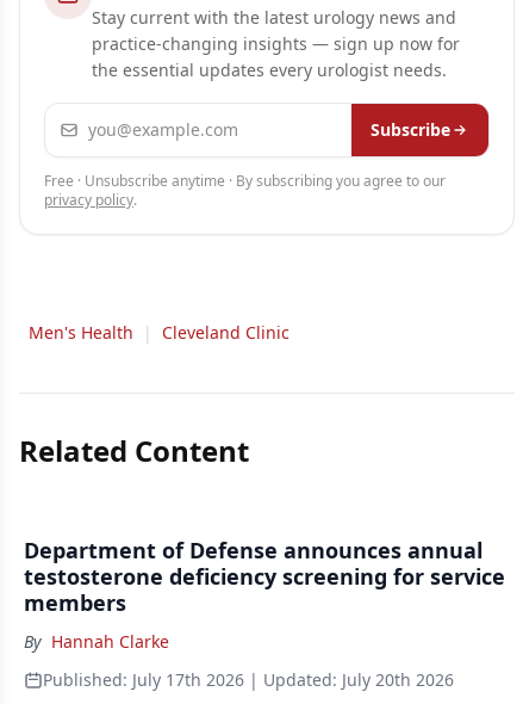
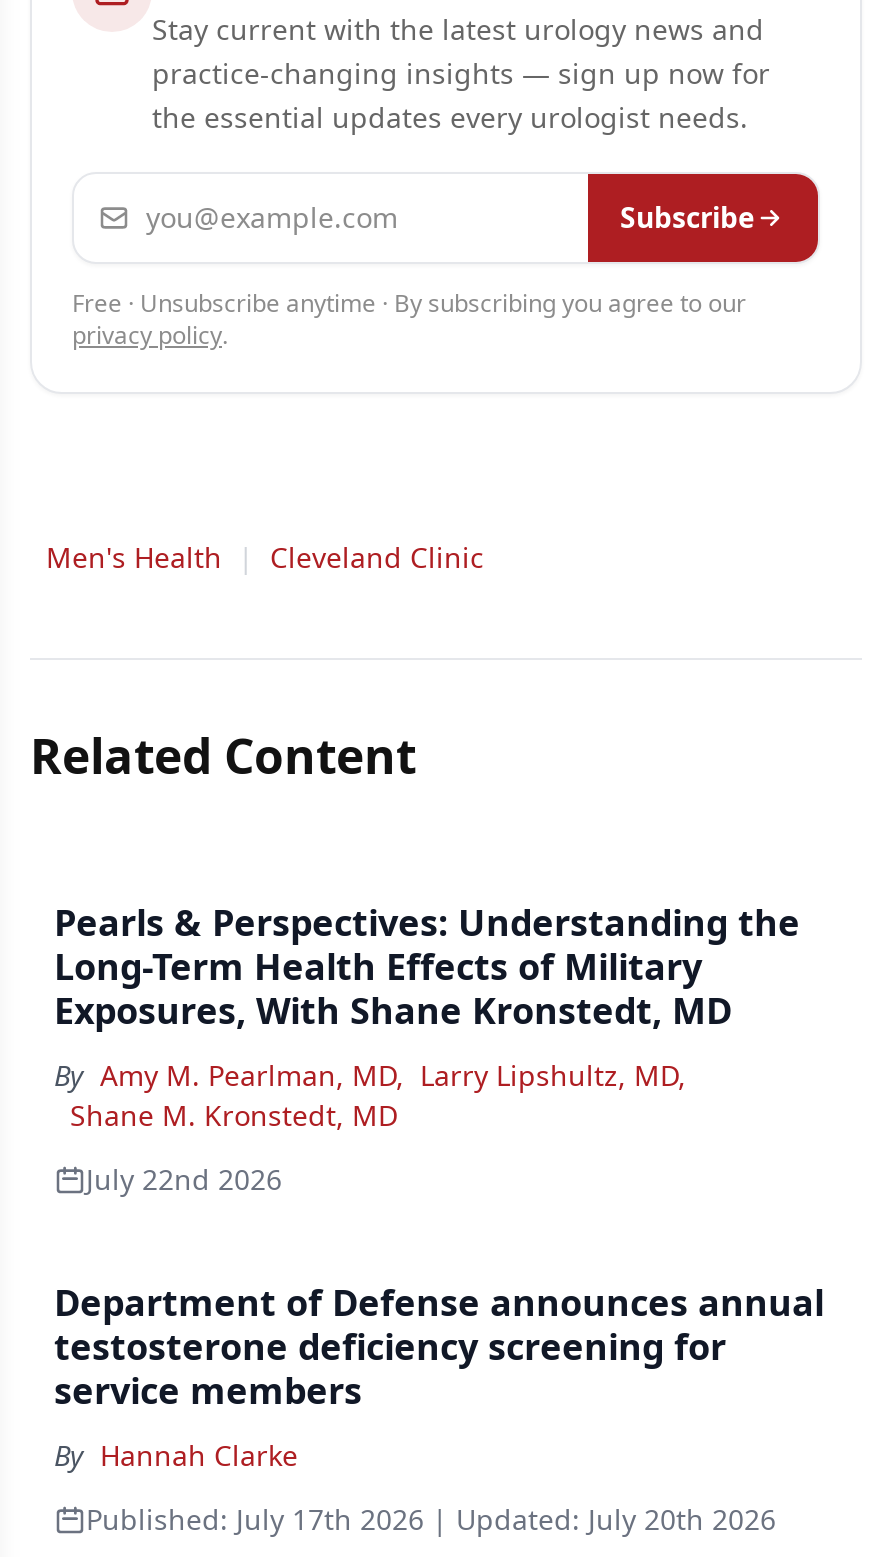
none -> [54,898,800,1198] Pearls & Perspectives: Understanding the | Long-Term Health Effects of Military | Exposures, With Shane Kronstedt, MD | By Amy M. Pearlman, MD, Larry Lipshultz, MD, | Shane M. Kronstedt, MD | July 22nd 2026

